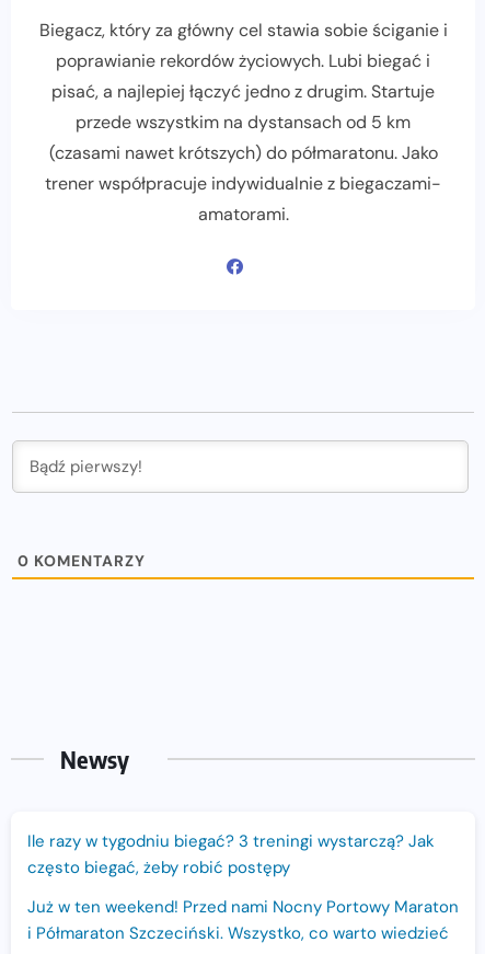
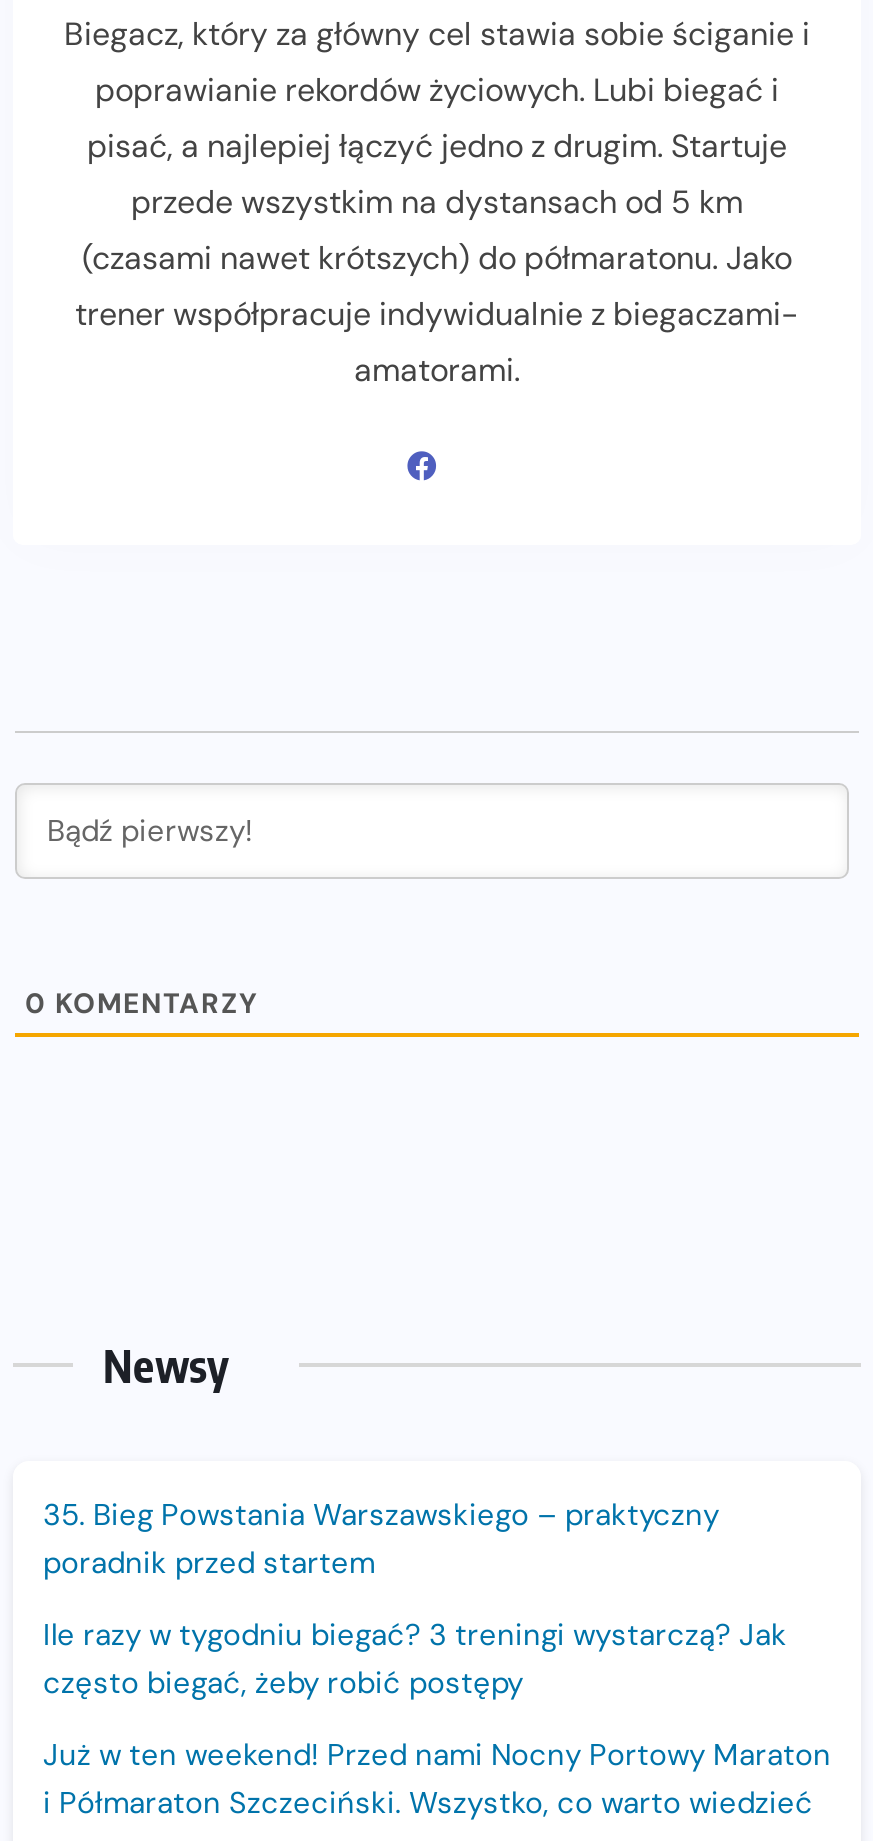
none -> [43,1494,719,1582] 35. Bieg Powstania Warszawskiego – praktyczny | poradnik przed startem

